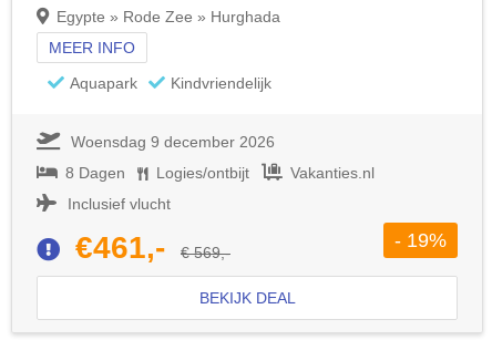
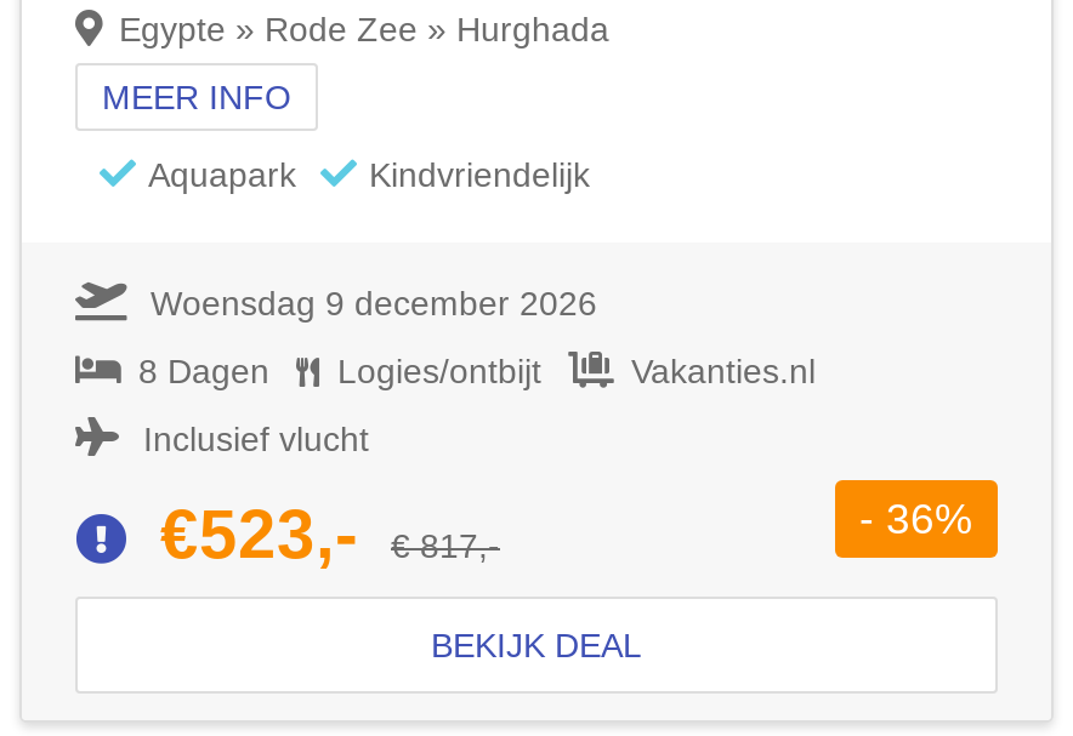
[75,231,165,265] €461,- -> [160,498,357,574] €523,-
[394,230,447,252] - 19% -> [859,496,973,544] - 36%
[181,244,230,262] € 569,- -> [391,527,500,566] € 817,-

